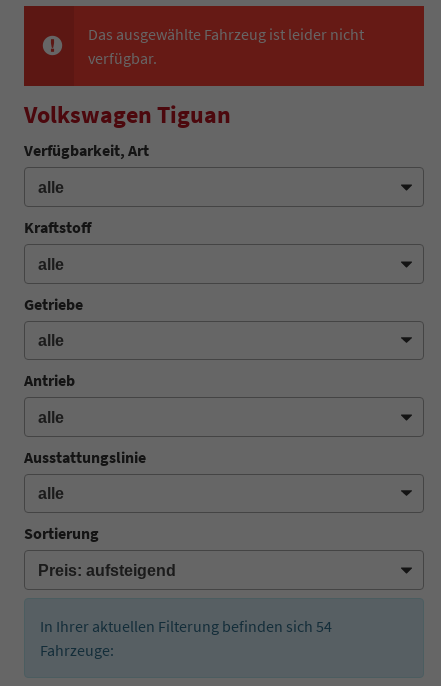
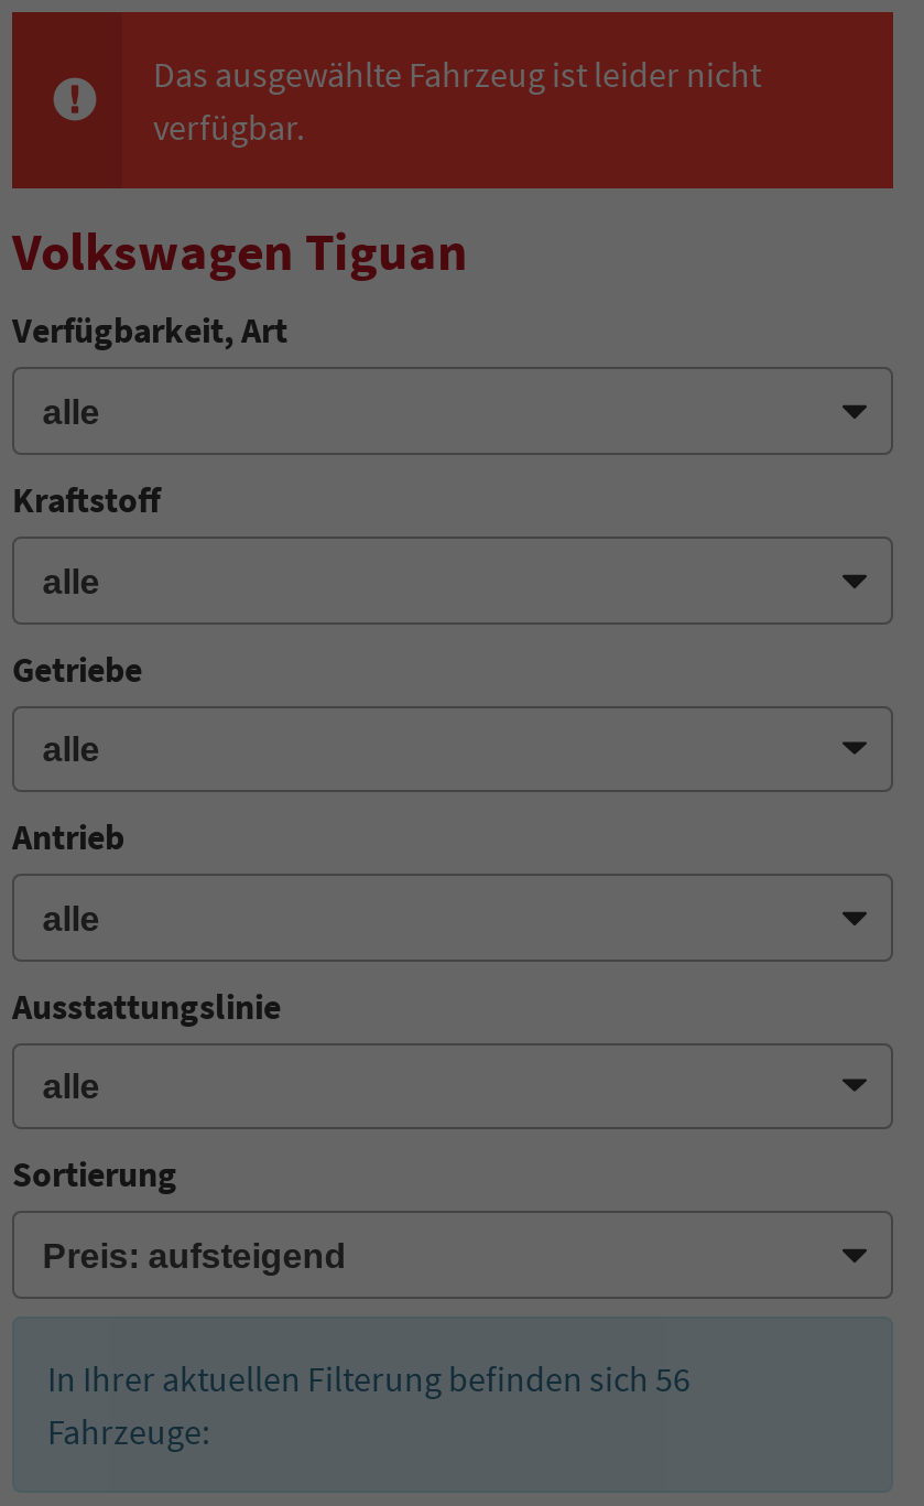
[40,616,332,636] In Ihrer aktuellen Filterung befinden sich 54 -> [47,1356,691,1400] In Ihrer aktuellen Filterung befinden sich 56

